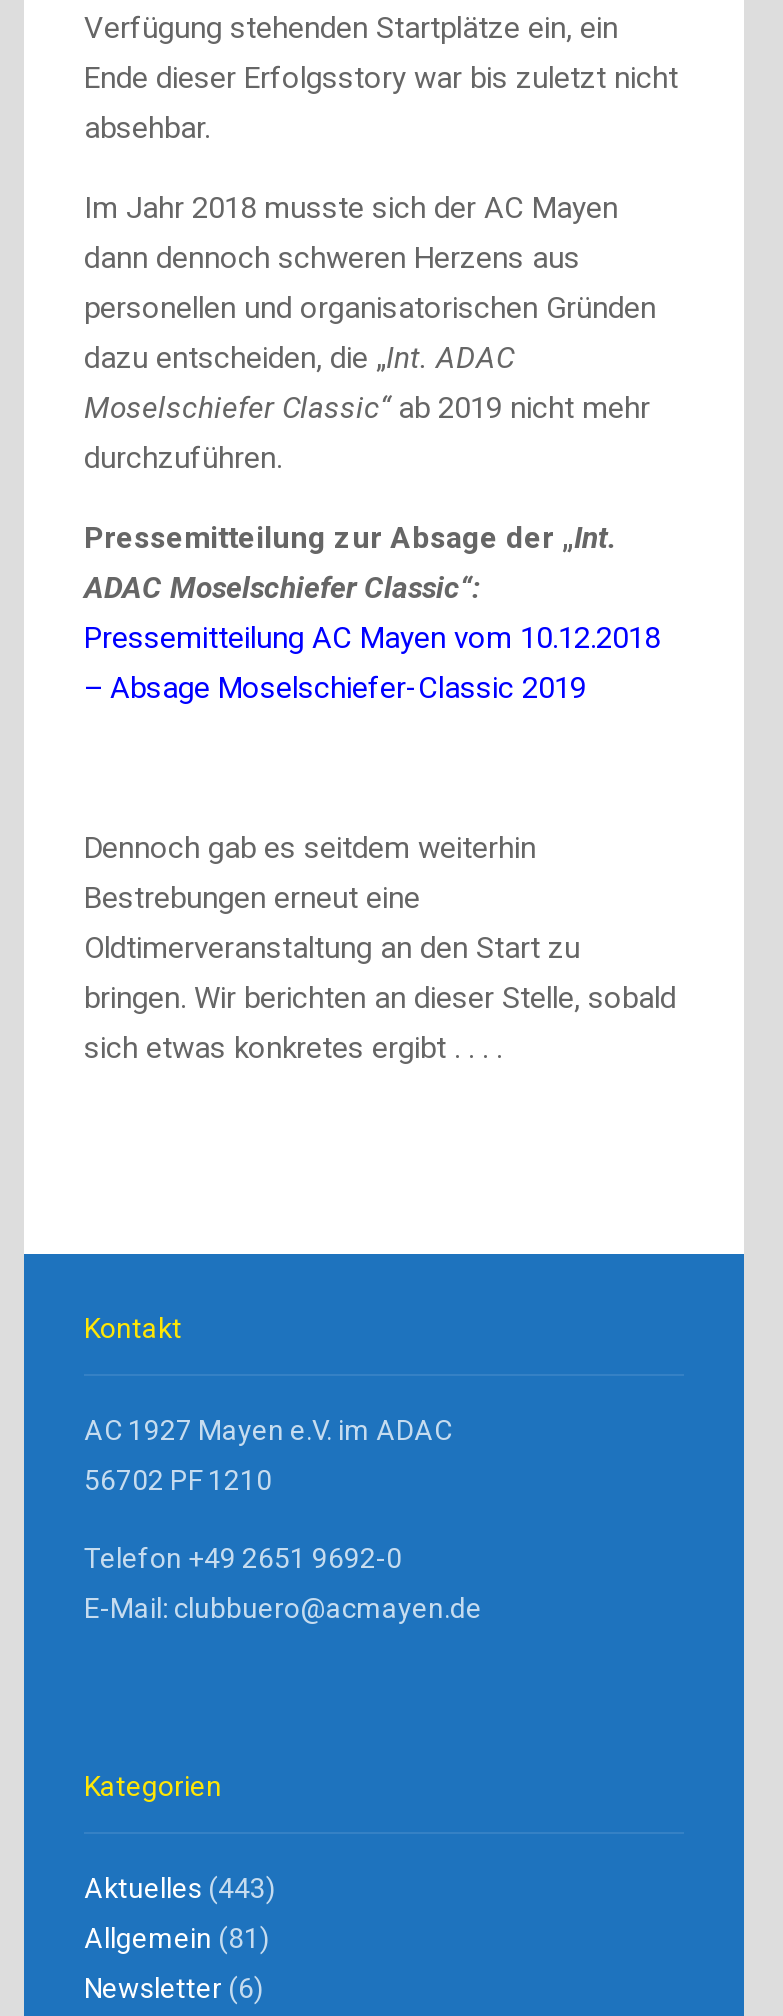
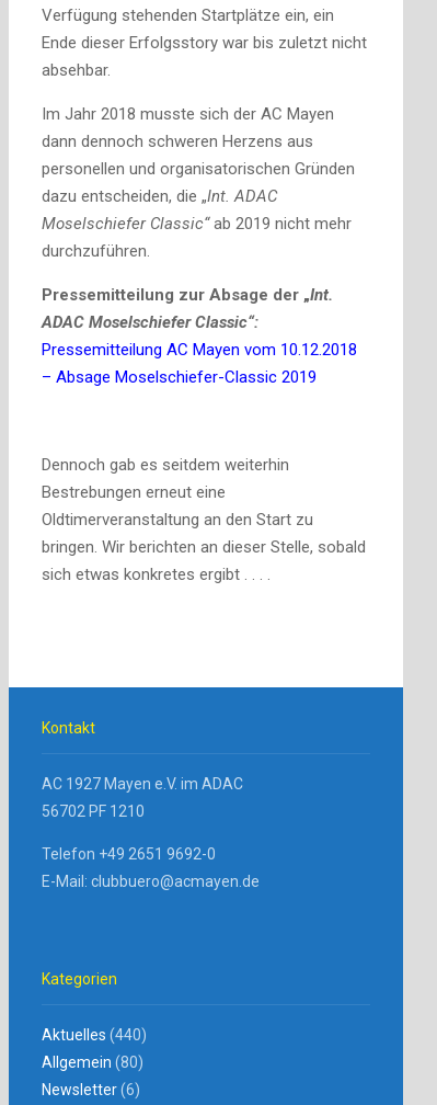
[84,1872,276,1904] Aktuelles (443) -> [42,1026,147,1044] Aktuelles (440)
[84,1922,270,1954] Allgemein (81) -> [42,1053,143,1071] Allgemein (80)

